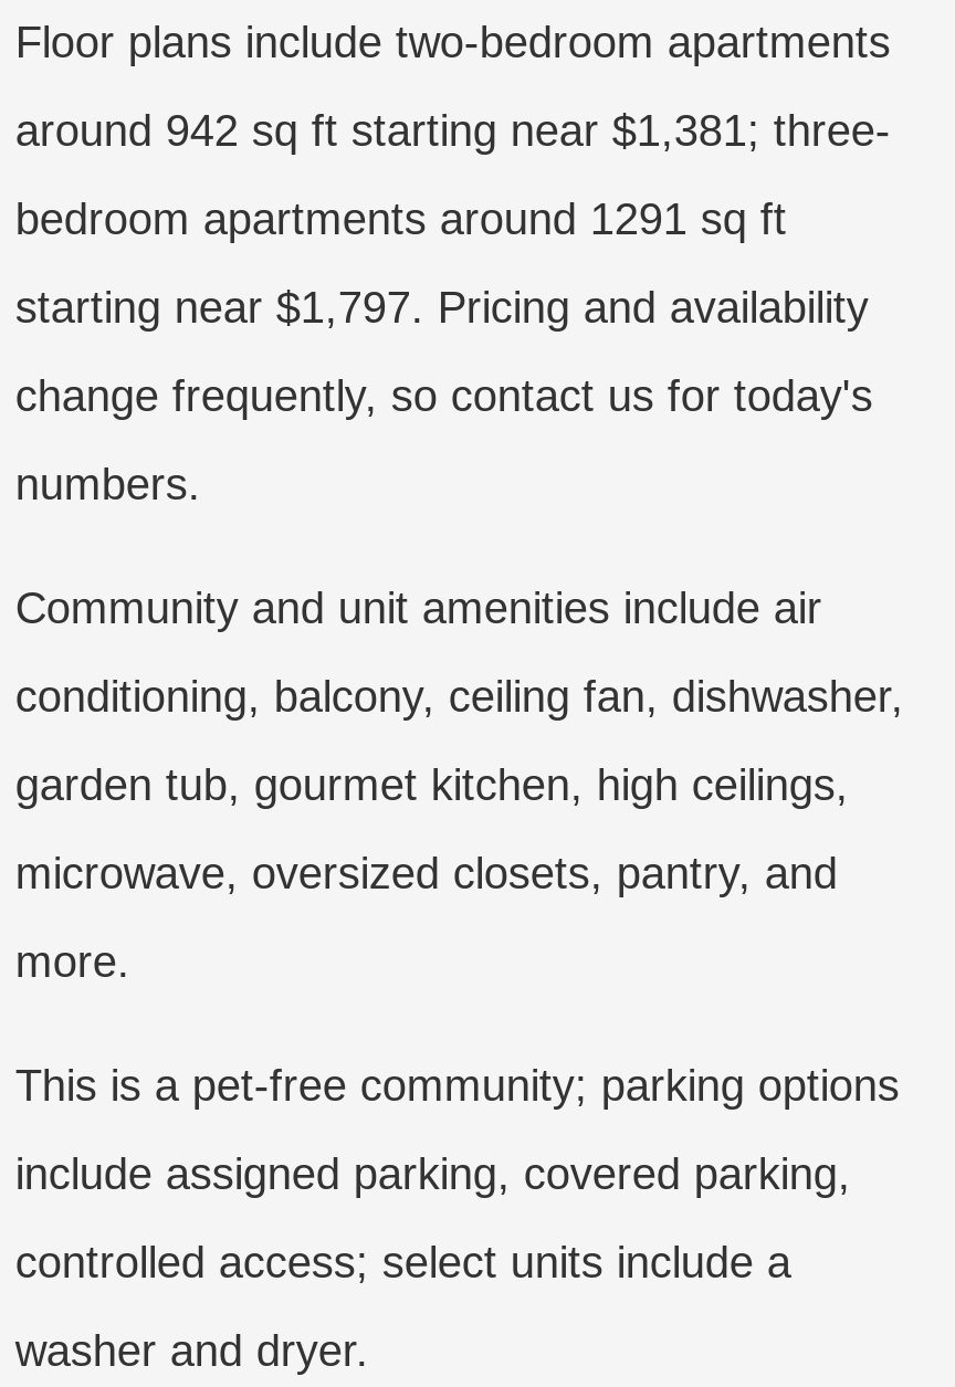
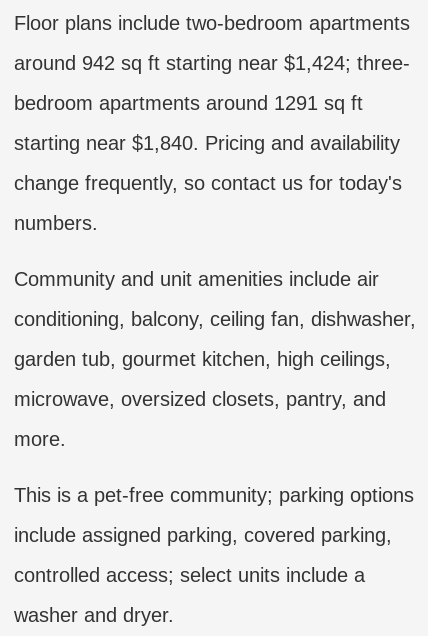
[15,107,891,156] around 942 sq ft starting near $1,381; three- -> [14,52,410,74] around 942 sq ft starting near $1,424; three-
[15,284,869,332] starting near $1,797. Pricing and availability -> [14,132,400,154] starting near $1,840. Pricing and availability

